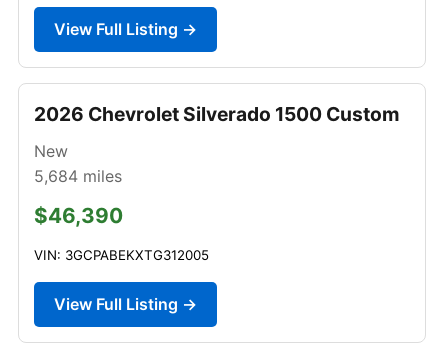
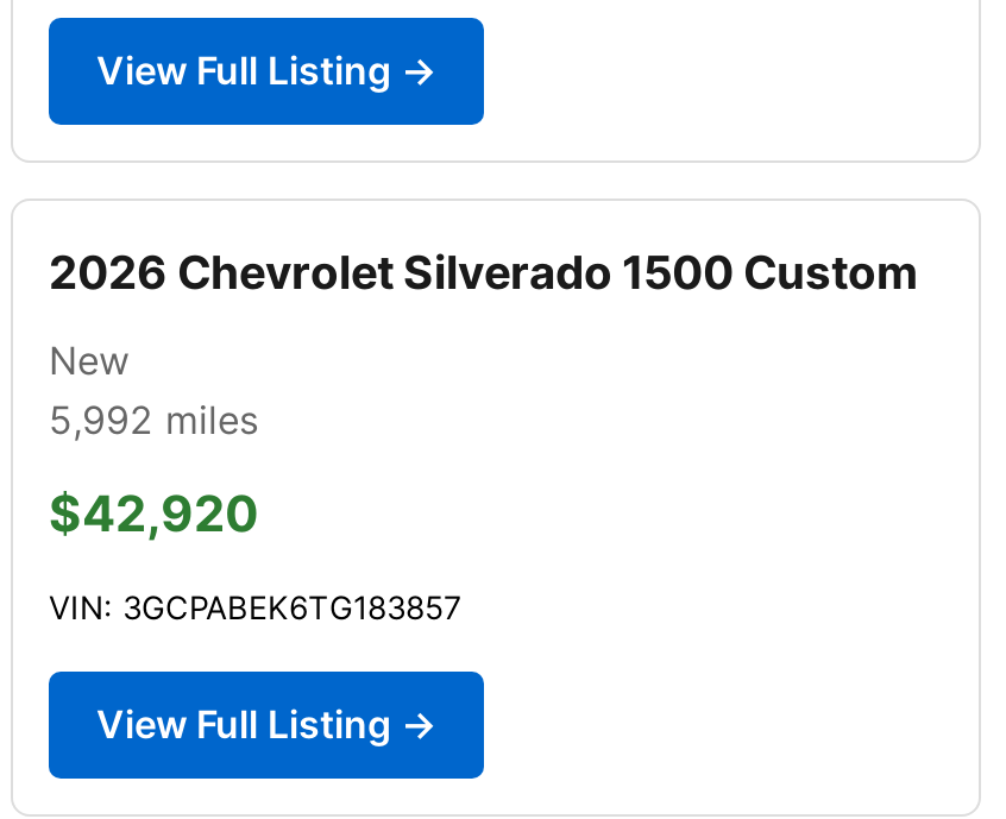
[34,166,122,186] 5,684 miles -> [49,396,258,443] 5,992 miles
[34,203,123,228] $46,390 -> [49,484,258,543] $42,920
[34,247,209,263] VIN: 3GCPABEKXTG312005 -> [49,588,463,626] VIN: 3GCPABEK6TG183857

